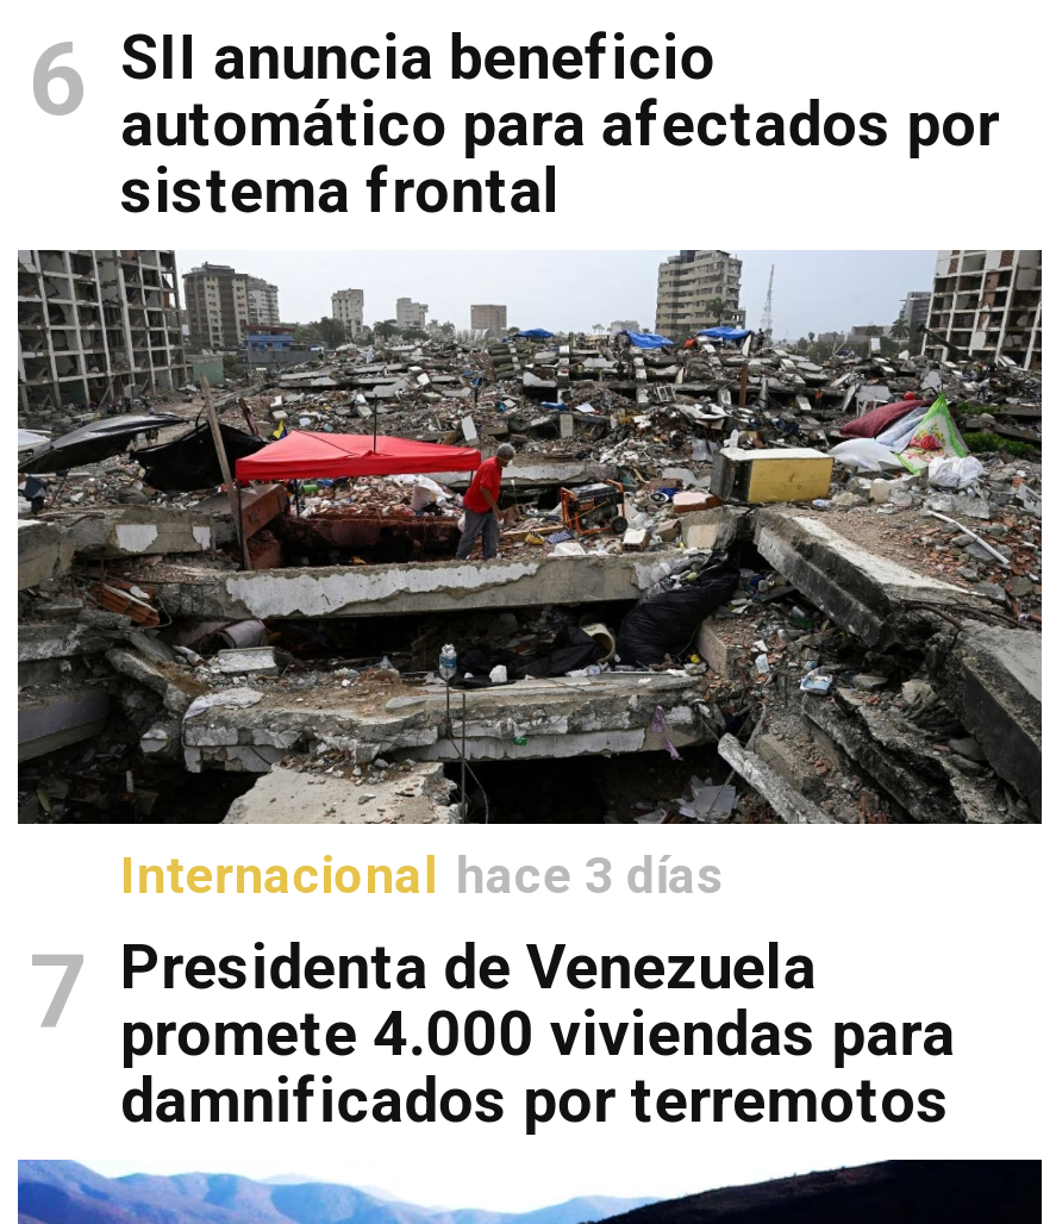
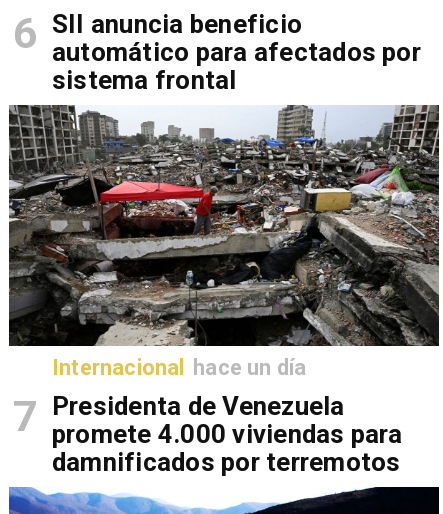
[120,845,726,904] Internacional hace 3 días -> [52,355,306,380] Internacional hace un día

